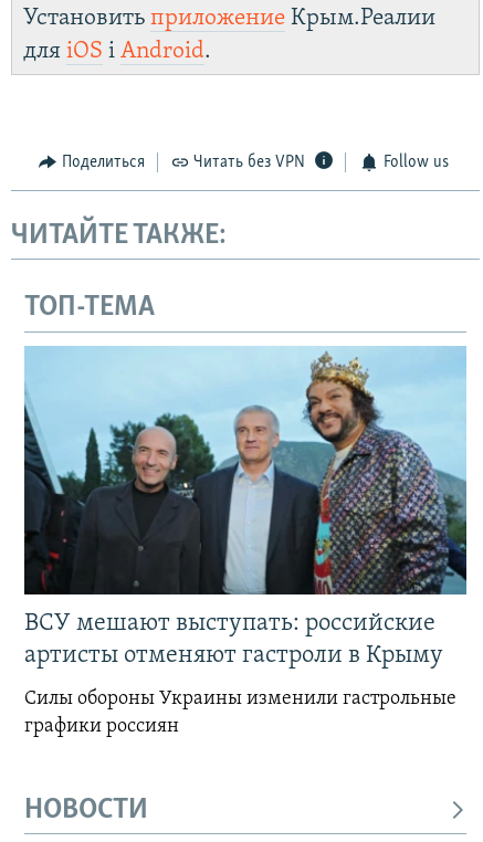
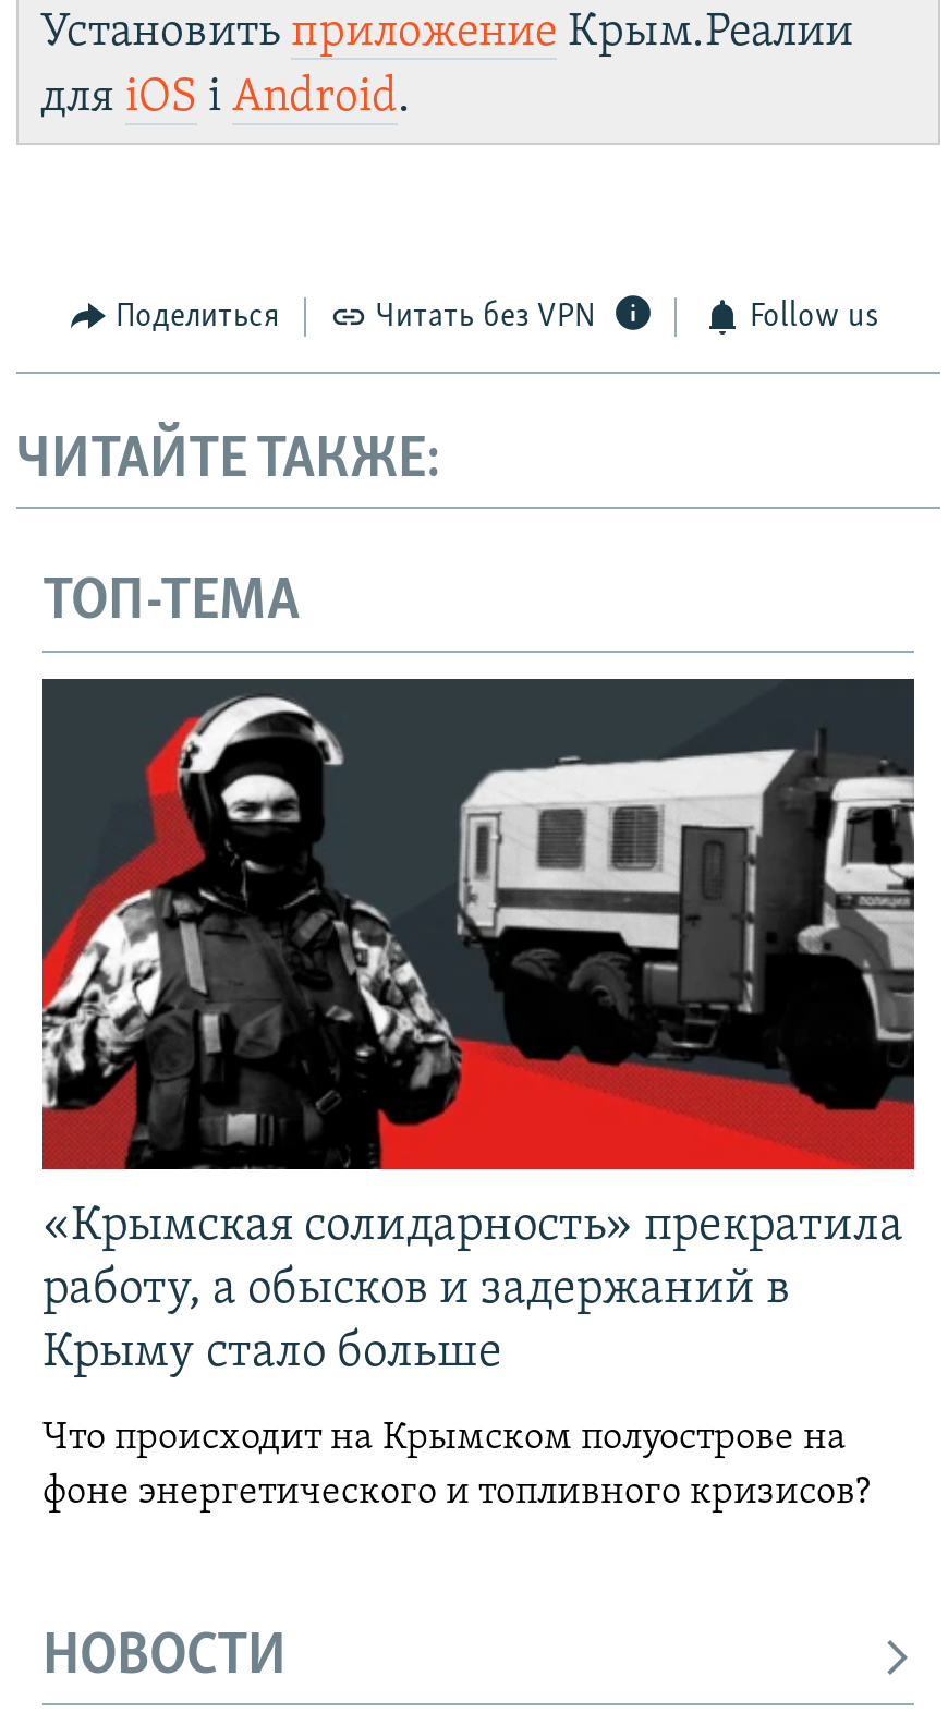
[23,346,468,668] [image] | ВСУ мешают выступать: российские | артисты отменяют гастроли в Крыму -> [40,677,916,1378] [image] | «Крымская солидарность» прекратила | работу, а обысков и задержаний в | Крыму стало больше
[24,688,456,737] Силы обороны Украины изменили гастрольные | графики россиян -> [42,1417,879,1513] Что происходит на Крымском полуострове на | фоне энергетического и топливного кризисов?

